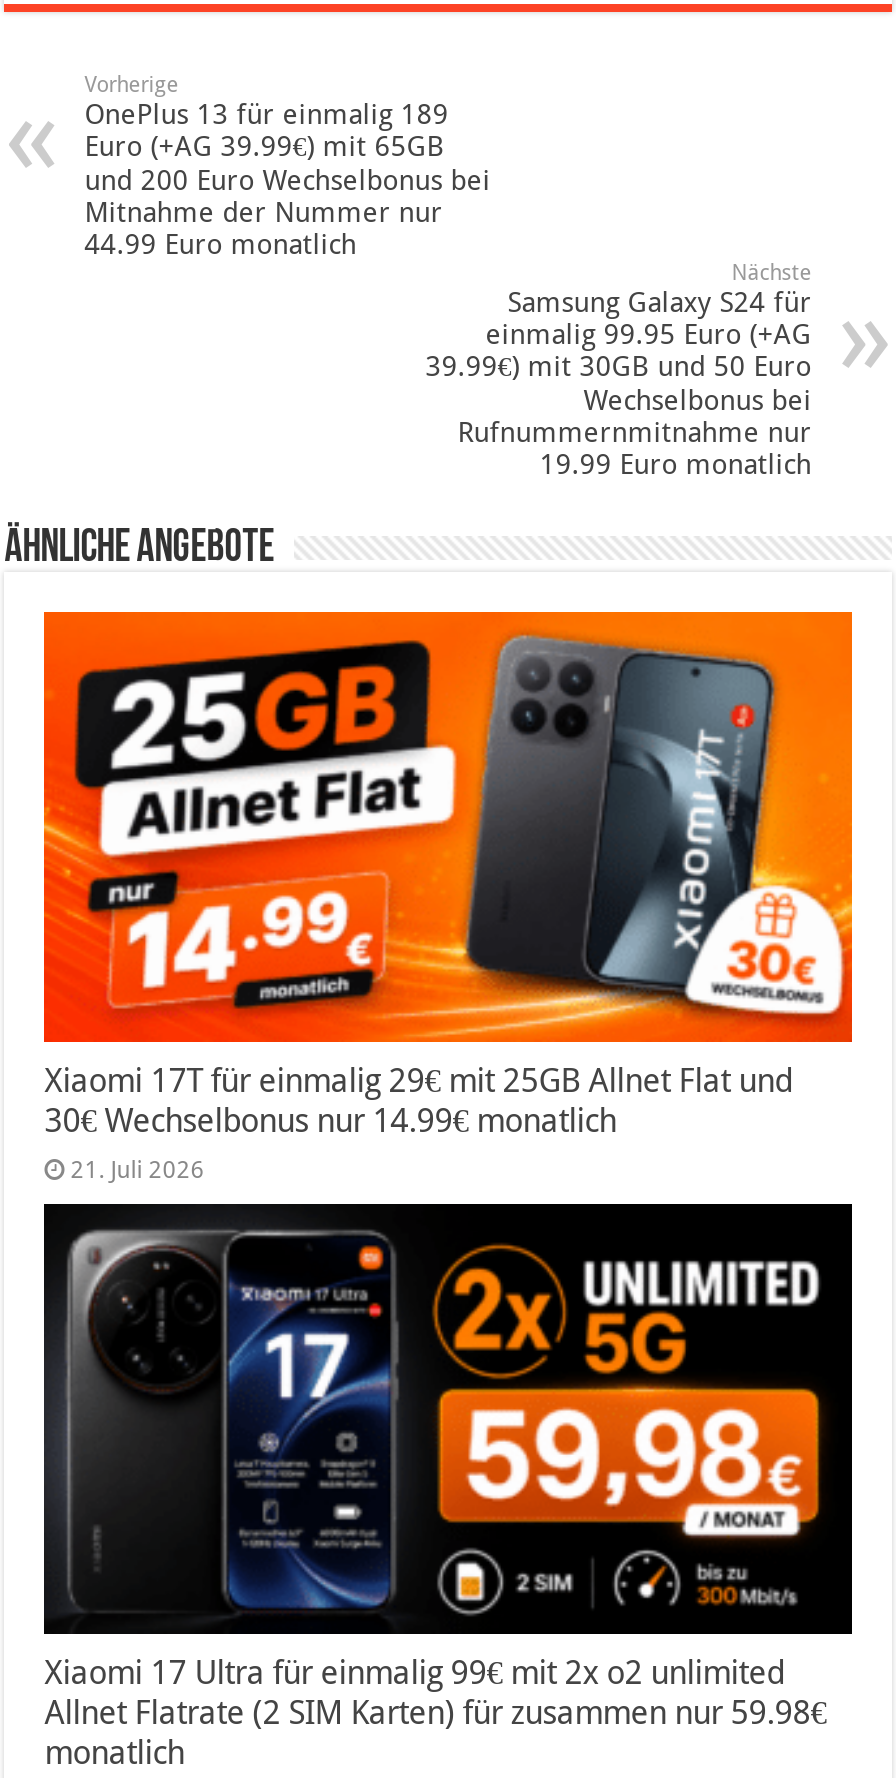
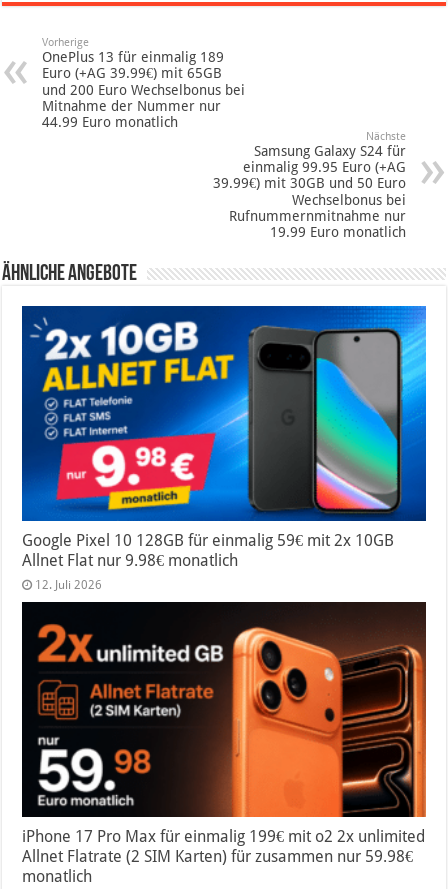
[42,610,854,1184] [image] | Xiaomi 17T für einmalig 29€ mit 25GB Allnet Flat und | 30€ Wechselbonus nur 14.99€ monatlich | 21. Juli 2026 -> [21,305,427,592] [image] | Google Pixel 10 128GB für einmalig 59€ mit 2x 10GB | Allnet Flat nur 9.98€ monatlich | 12. Juli 2026
[44,1208,854,1692] [image] | Xiaomi 17 Ultra für einmalig 99€ mit 2x o2 unlimited -> [22,603,427,846] [image] | iPhone 17 Pro Max für einmalig 199€ mit o2 2x unlimited

